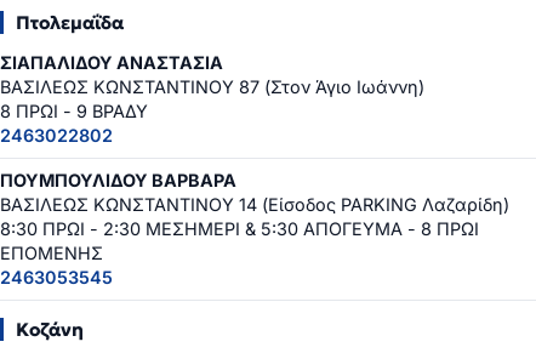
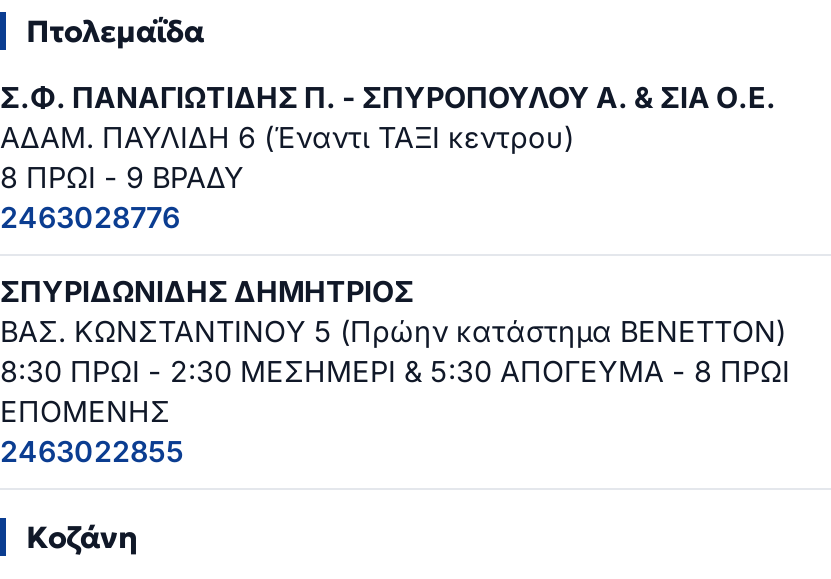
[0,52,424,97] ΣΙΑΠΑΛΙΔΟΥ ΑΝΑΣΤΑΣΙΑ | ΒΑΣΙΛΕΩΣ ΚΩΝΣΤΑΝΤΙΝΟΥ 87 (Στον Άγιο Ιωάννη) -> [0,79,776,153] Σ.Φ. ΠΑΝΑΓΙΩΤΙΔΗΣ Π. - ΣΠΥΡΟΠΟΥΛΟΥ Α. & ΣΙΑ Ο.Ε. | ΑΔΑΜ. ΠΑΥΛΙΔΗ 6 (Έναντι ΤΑΞΙ κεντρου)
[0,125,113,146] 2463022802 -> [0,199,180,233] 2463028776
[0,170,509,215] ΠΟΥΜΠΟΥΛΙΔΟΥ ΒΑΡΒΑΡΑ | ΒΑΣΙΛΕΩΣ ΚΩΝΣΤΑΝΤΙΝΟΥ 14 (Είσοδος PARKING Λαζαρίδη) -> [0,273,786,347] ΣΠΥΡΙΔΩΝΙΔΗΣ ΔΗΜΗΤΡΙΟΣ | ΒΑΣ. ΚΩΝΣΤΑΝΤΙΝΟΥ 5 (Πρώην κατάστημα BENETTON)
[0,267,113,288] 2463053545 -> [0,433,184,467] 2463022855

